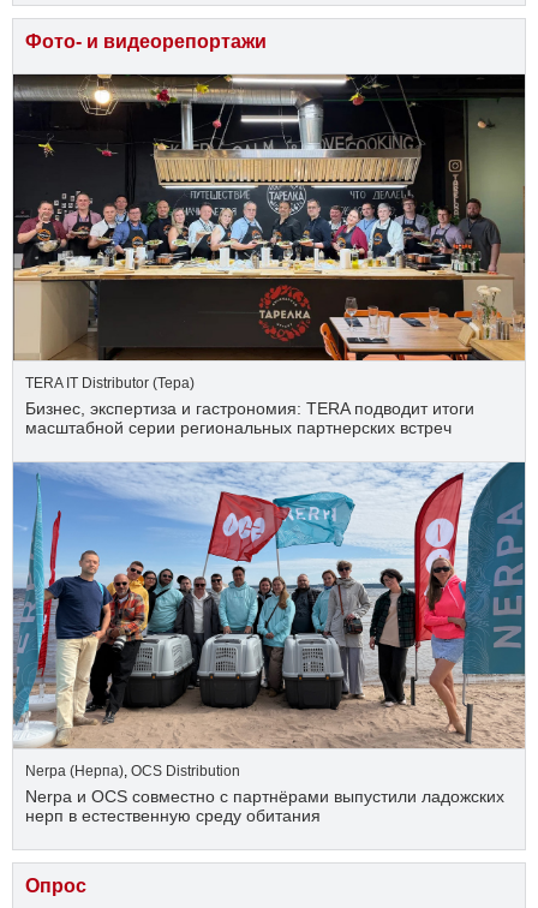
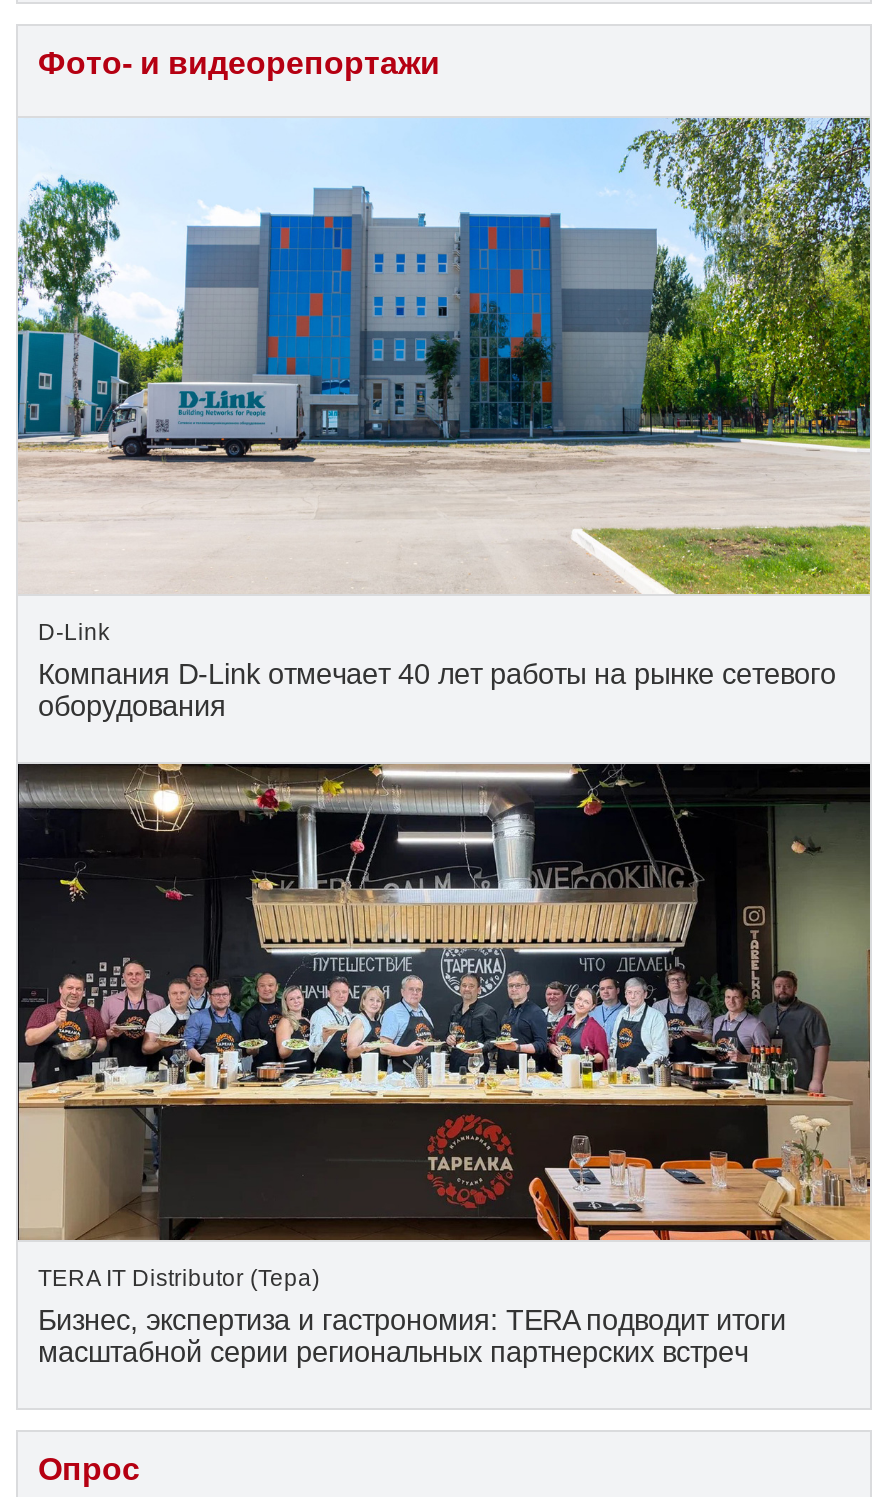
none -> [16,116,872,723] [image] | D-Link | Компания D-Link отмечает 40 лет работы на рынке сетевого | оборудования
moved [11,73,527,438] -> [14,762,874,1369]: [image] | TERA IT Distributor (Тера) | Бизнес, экспертиза и гастрономия: TERA подводит итоги | масштабной серии региональных партнерских встреч
[12,461,526,825] [image] | Nerpa (Нерпа), OCS Distribution | Nerpa и OCS совместно с партнёрами выпустили ладожских | нерп в естественную среду обитания -> none

